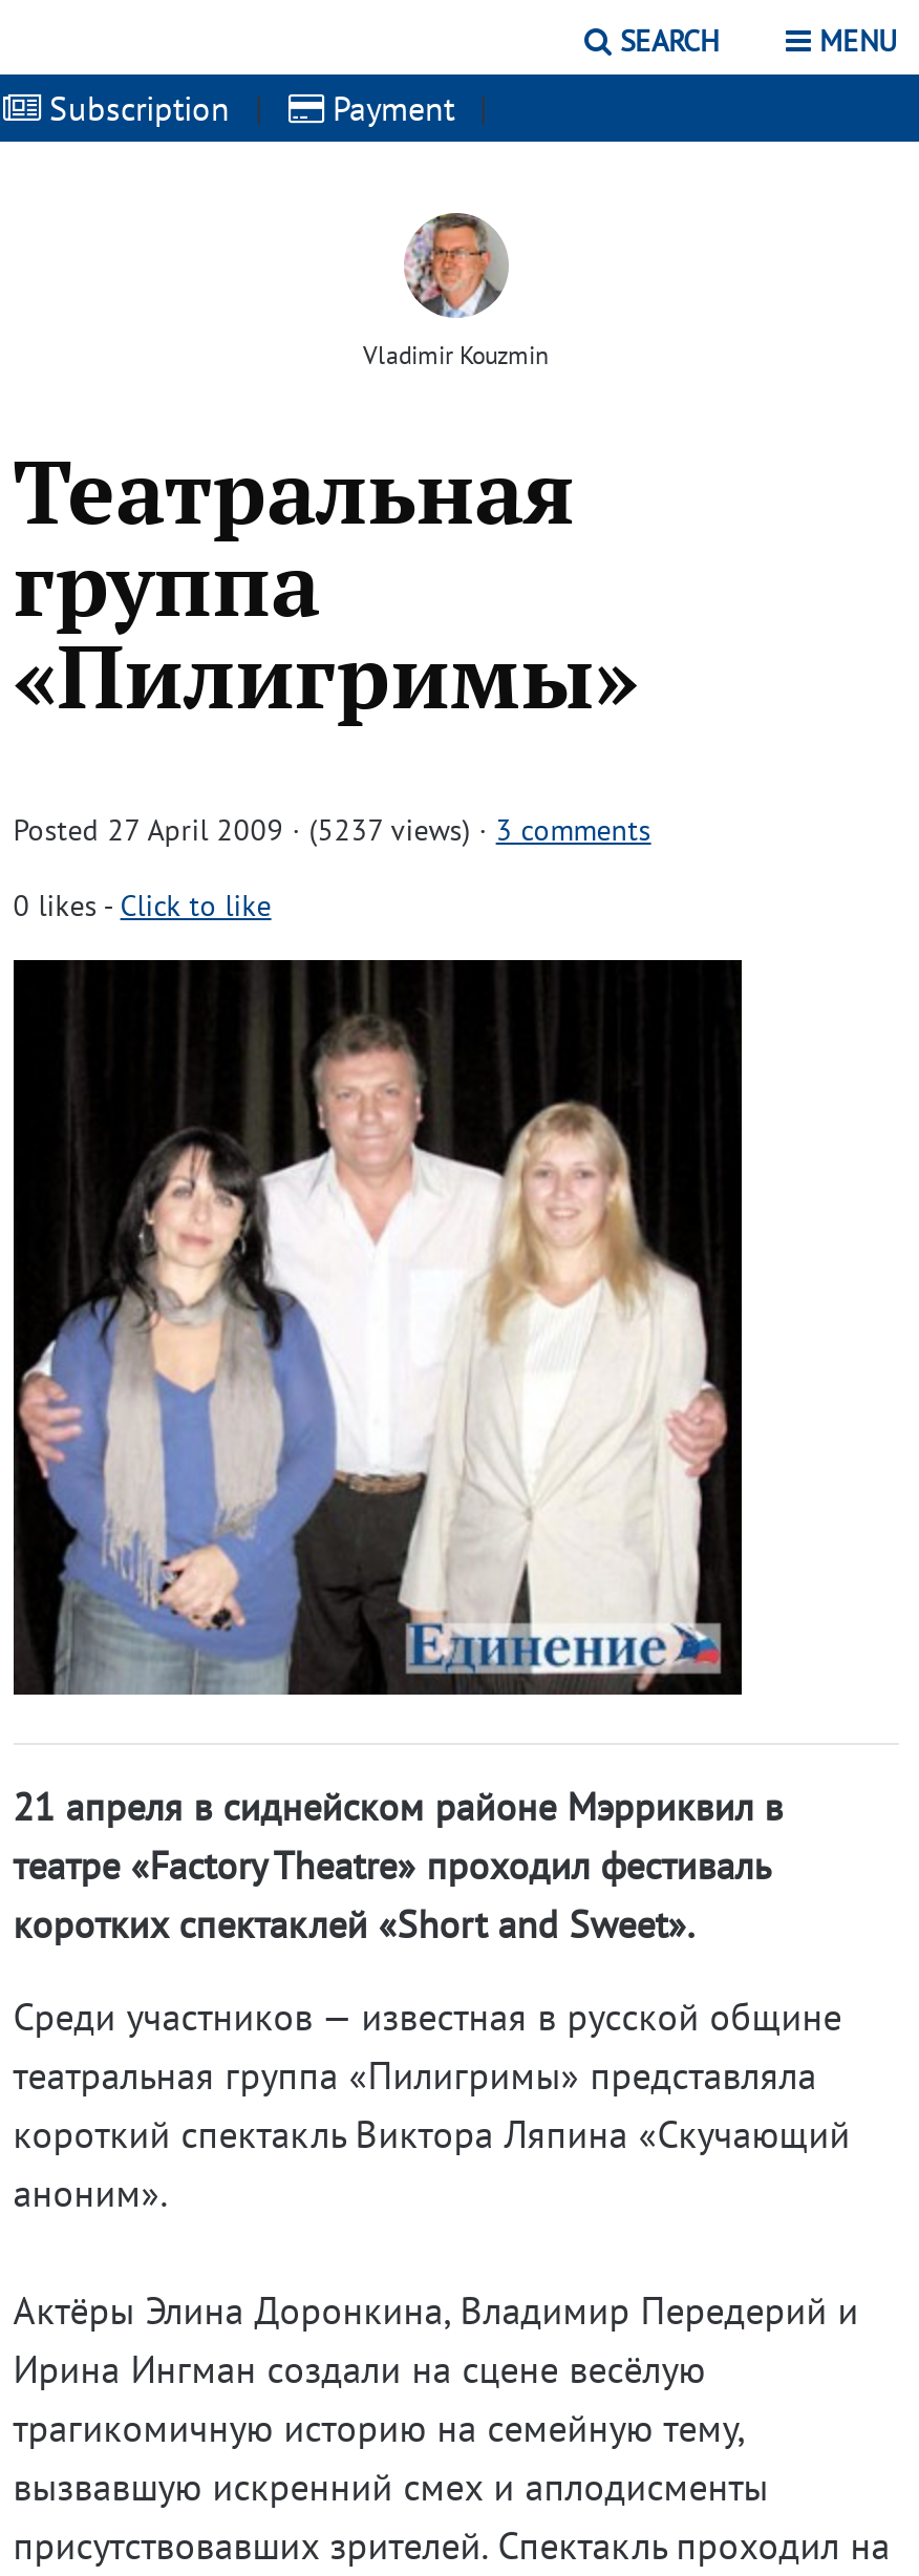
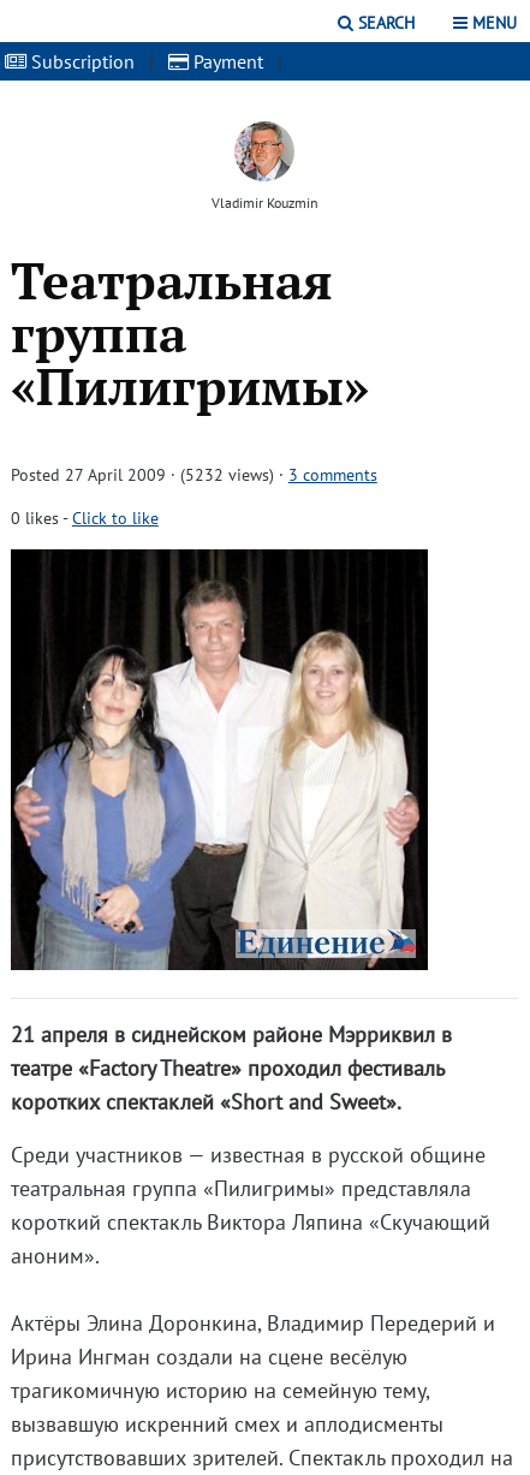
[13,811,651,849] Posted 27 April 2009 · (5237 views) · 3 comments -> [11,464,377,486] Posted 27 April 2009 · (5232 views) · 3 comments

